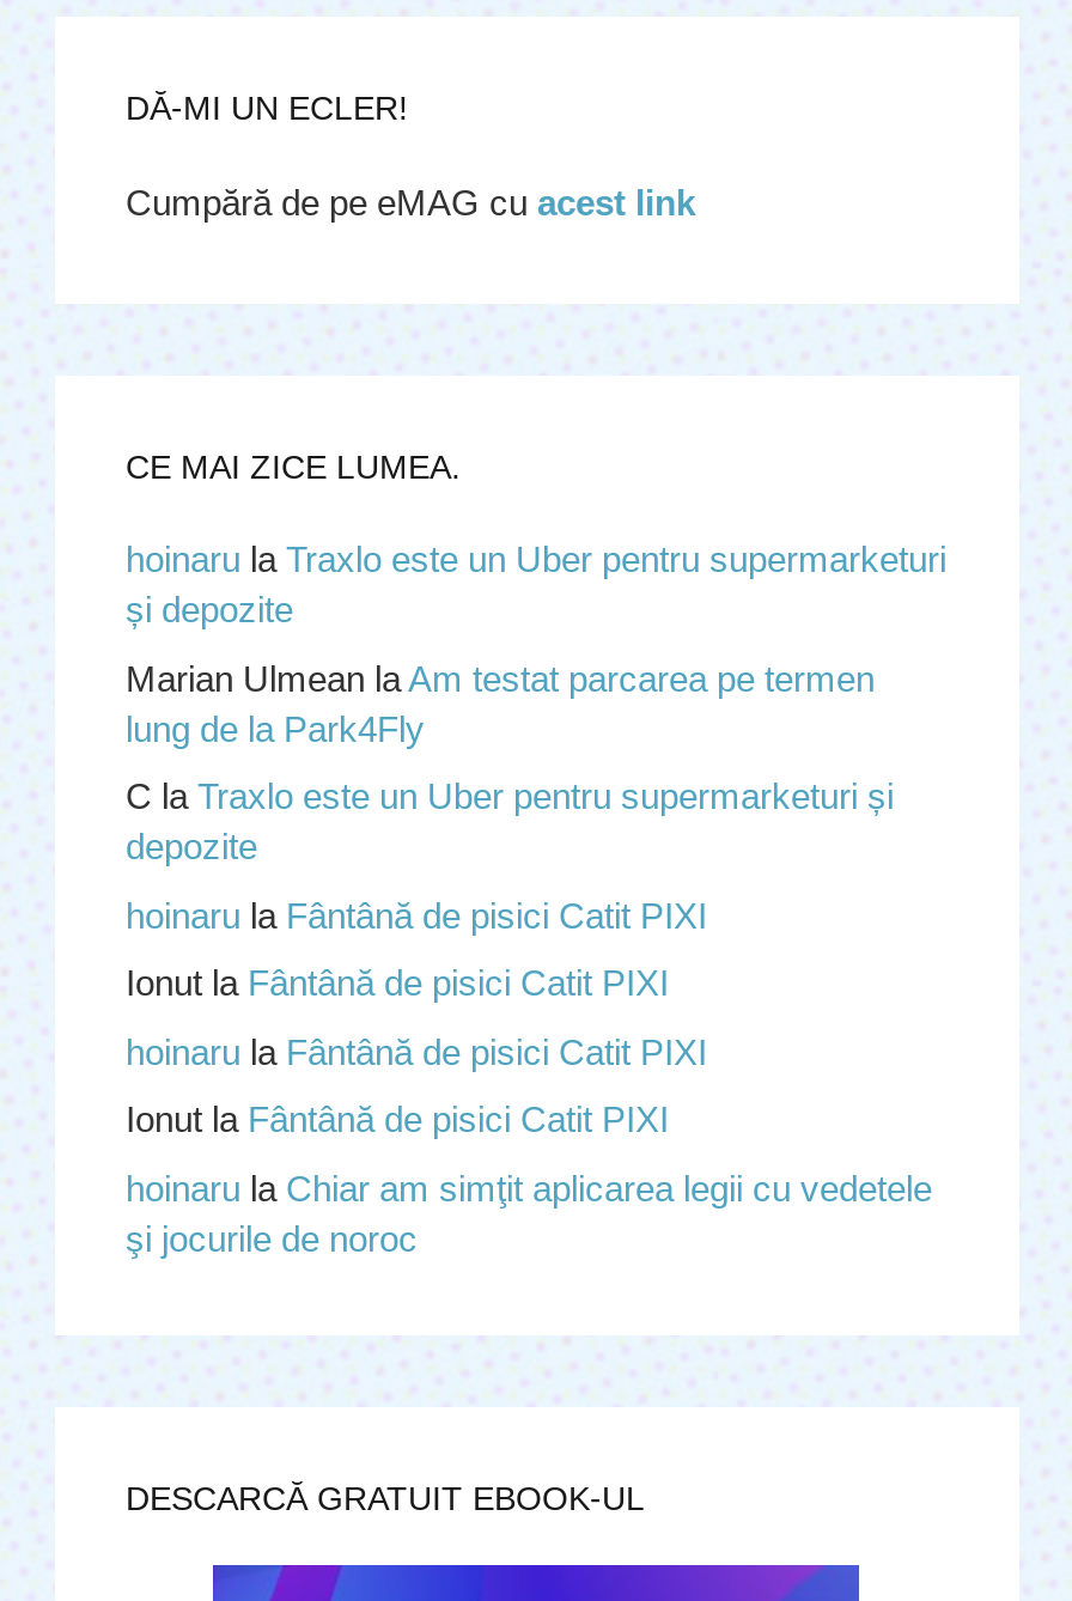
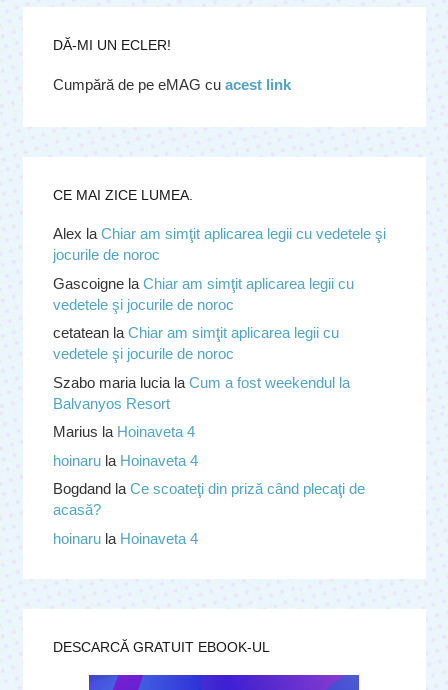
[126,539,946,630] hoinaru la Traxlo este un Uber pentru supermarketuri | și depozite -> [52,225,385,263] Alex la Chiar am simţit aplicarea legii cu vedetele şi | jocurile de noroc
[126,657,875,748] Marian Ulmean la Am testat parcarea pe termen | lung de la Park4Fly -> [52,275,353,313] Gascoigne la Chiar am simţit aplicarea legii cu | vedetele şi jocurile de noroc
[126,776,894,867] C la Traxlo este un Uber pentru supermarketuri și | depozite -> [52,324,338,362] cetatean la Chiar am simţit aplicarea legii cu | vedetele şi jocurile de noroc
[126,894,707,935] hoinaru la Fântână de pisici Catit PIXI -> [52,374,349,412] Szabo maria lucia la Cum a fost weekendul la | Balvanyos Resort
[126,962,669,1003] Ionut la Fântână de pisici Catit PIXI -> [52,423,194,440] Marius la Hoinaveta 4
[126,1030,707,1071] hoinaru la Fântână de pisici Catit PIXI -> [52,452,197,469] hoinaru la Hoinaveta 4
[126,1099,669,1139] Ionut la Fântână de pisici Catit PIXI -> [52,480,364,518] Bogdand la Ce scoateţi din priză când plecaţi de | acasă?
[126,1167,932,1258] hoinaru la Chiar am simţit aplicarea legii cu vedetele | şi jocurile de noroc -> [52,530,197,547] hoinaru la Hoinaveta 4

